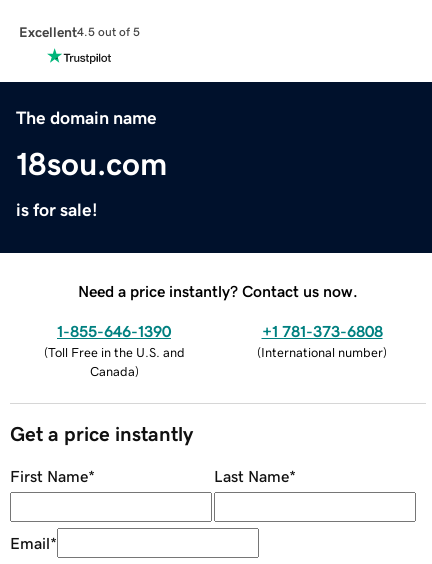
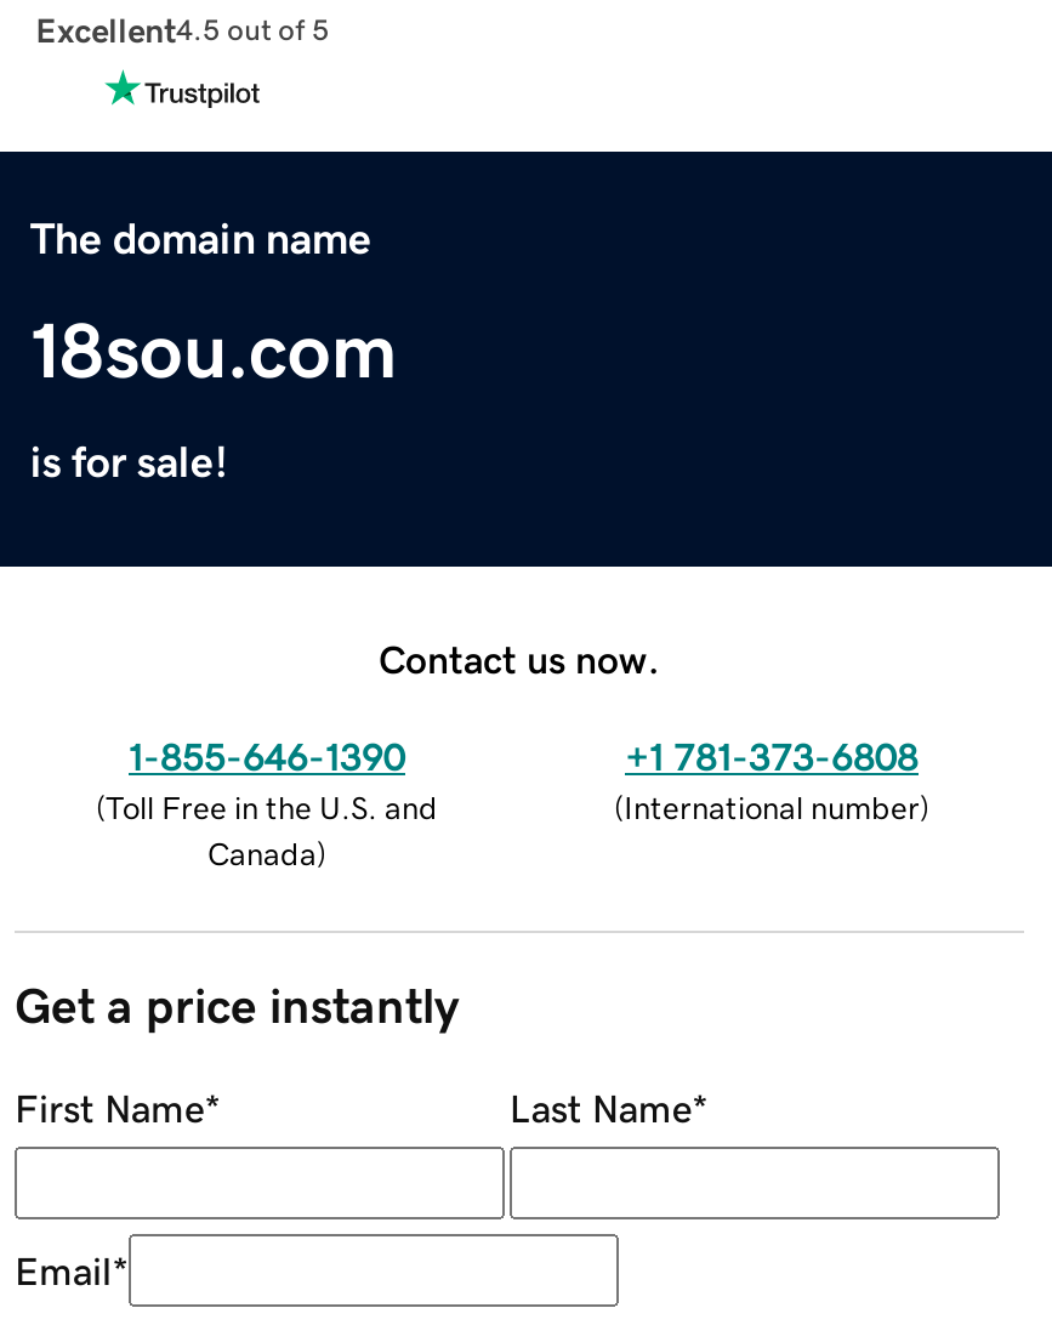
[78,283,358,299] Need a price instantly? Contact us now. -> [379,638,660,677] Contact us now.

